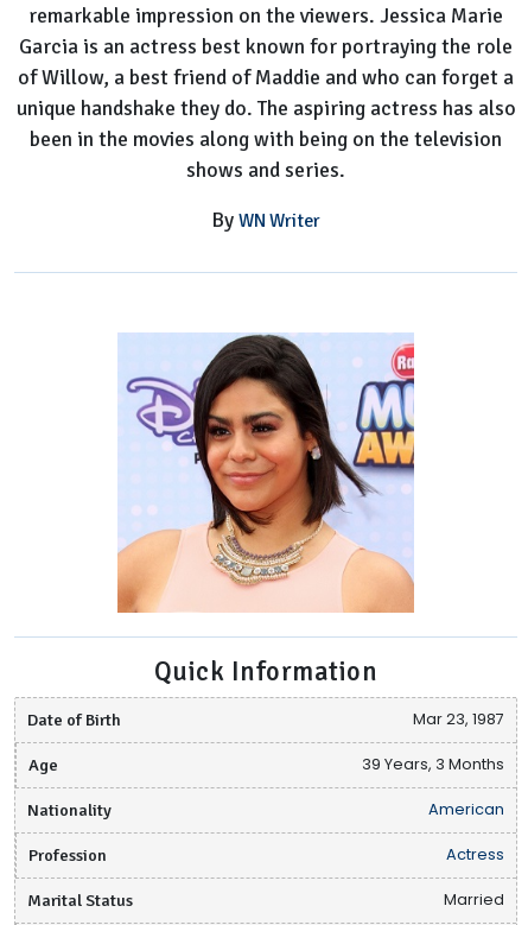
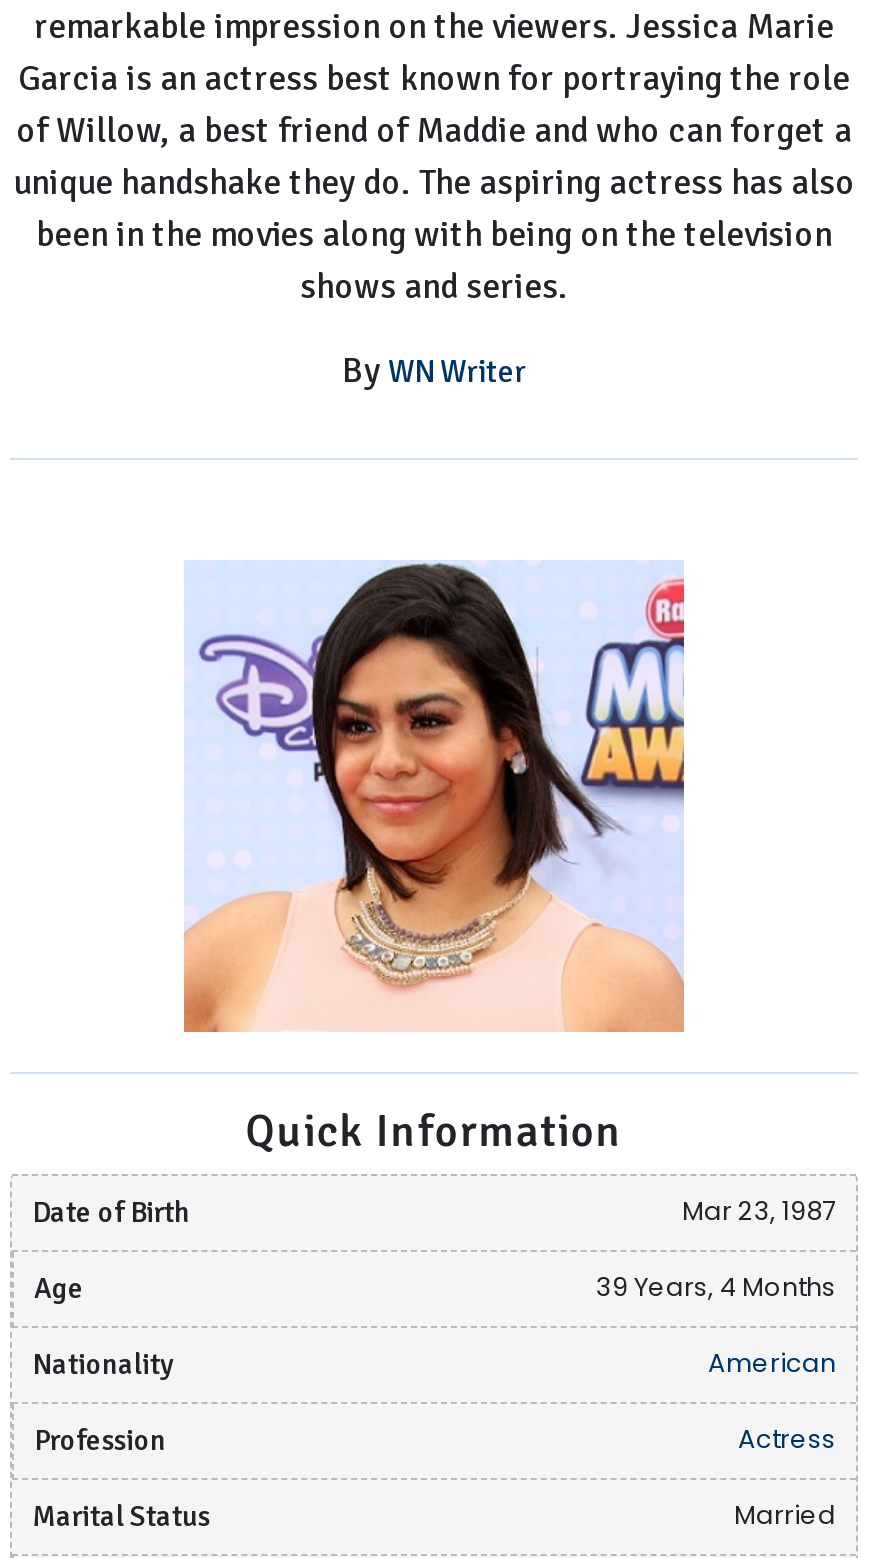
[362,754,504,774] 39 Years, 3 Months -> [596,1269,836,1303] 39 Years, 4 Months

